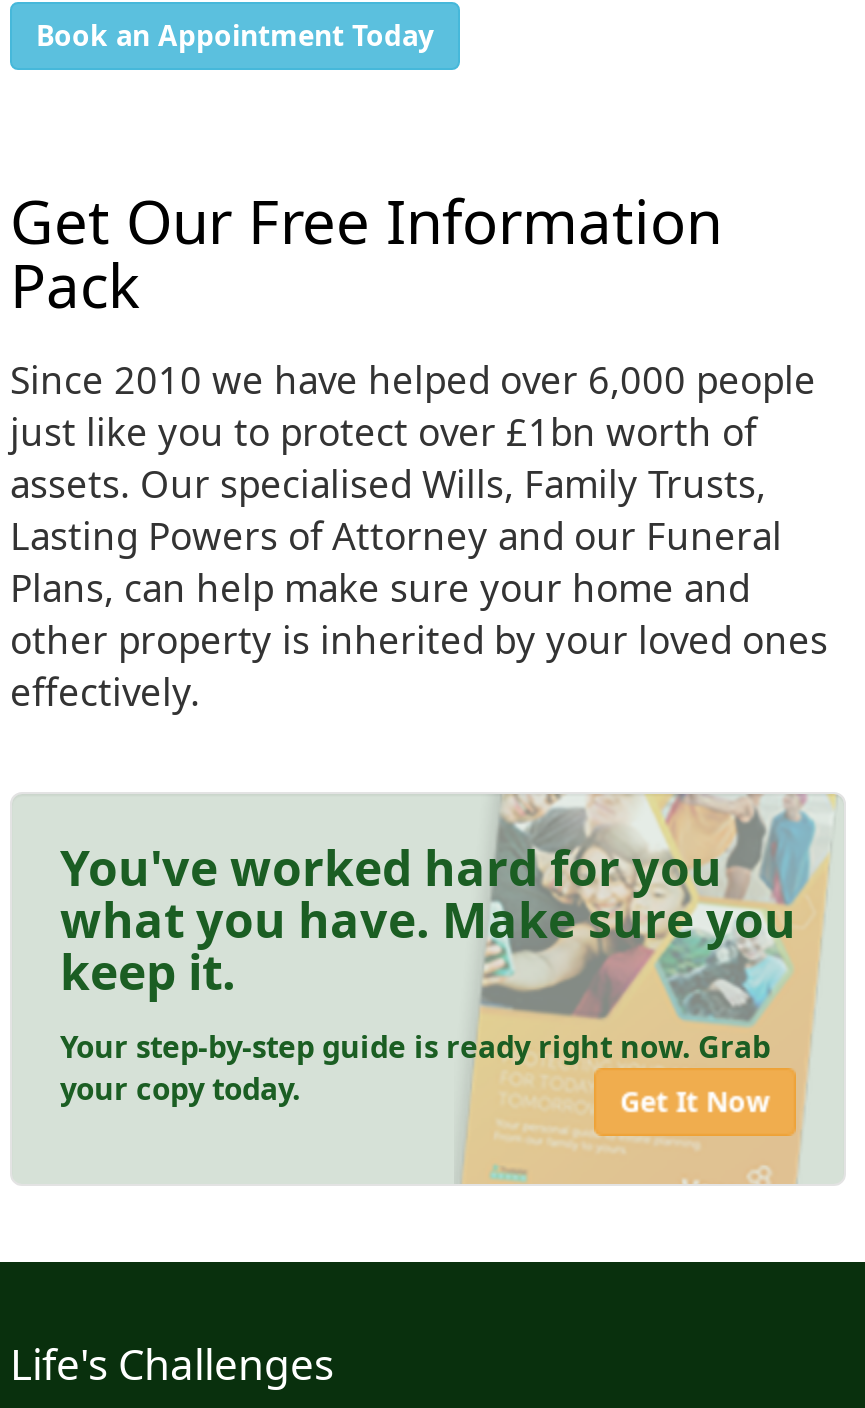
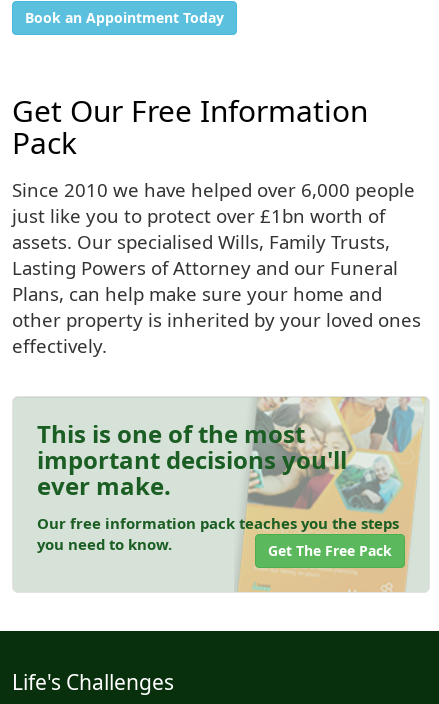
[60,834,796,1121] You've worked hard for you | what you have. Make sure you | keep it. | Your step-by-step guide is ready right now. Grab | your copy today. | Get It Now -> [37,417,399,560] This is one of the most | important decisions you'll | ever make. | Our free information pack teaches you the steps | you need to know. | Get The Free Pack

